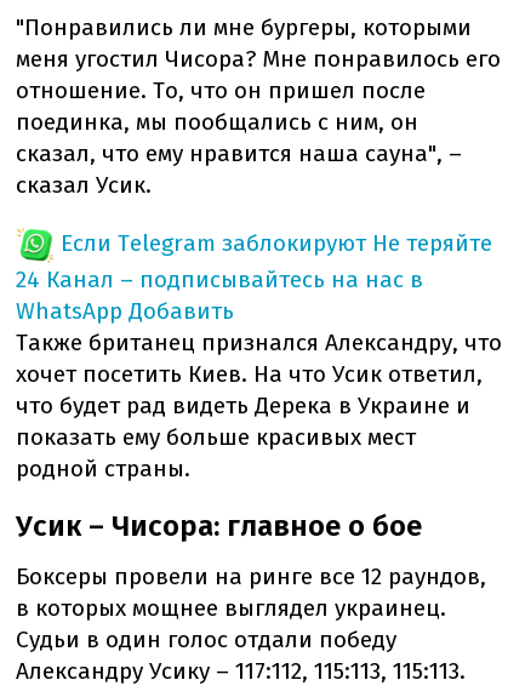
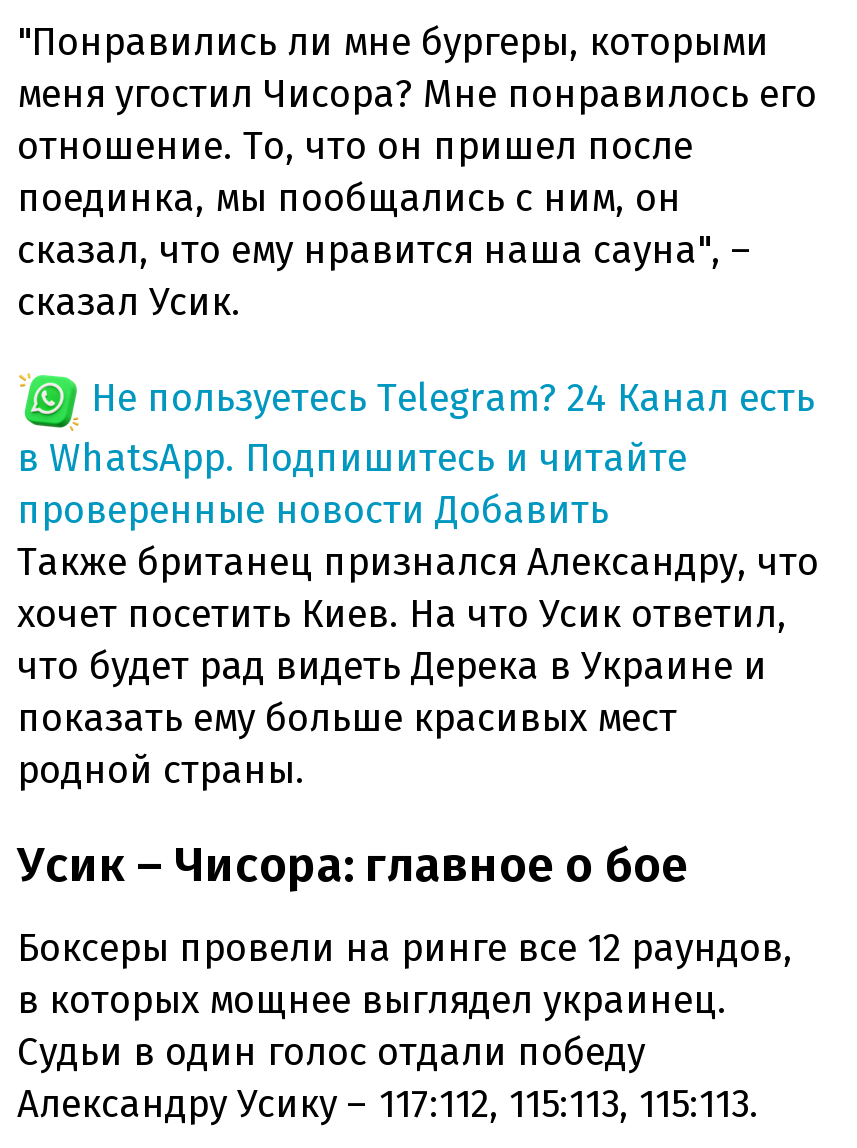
[16,229,492,324] Если Telegram заблокируют Не теряйте | 24 Канал – подписывайтесь на нас в | WhatsApp Добавить -> [17,374,815,532] Не пользуетесь Telegram? 24 Канал есть | в WhatsApp. Подпишитесь и читайте | проверенные новости Добавить

